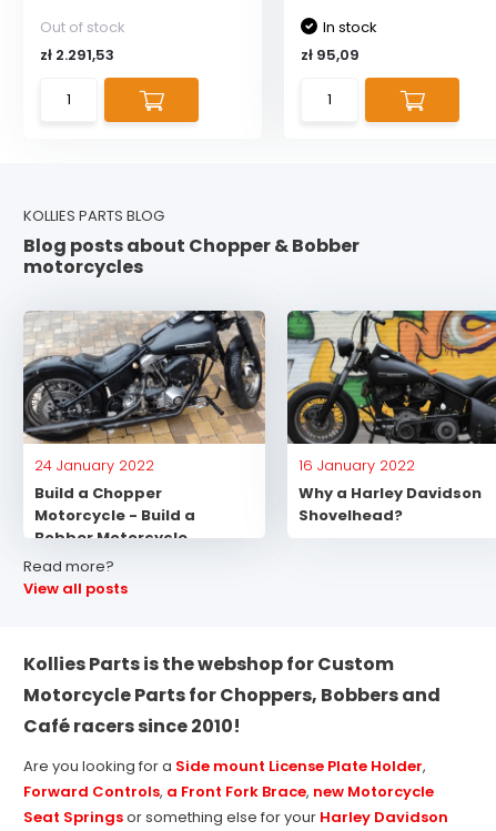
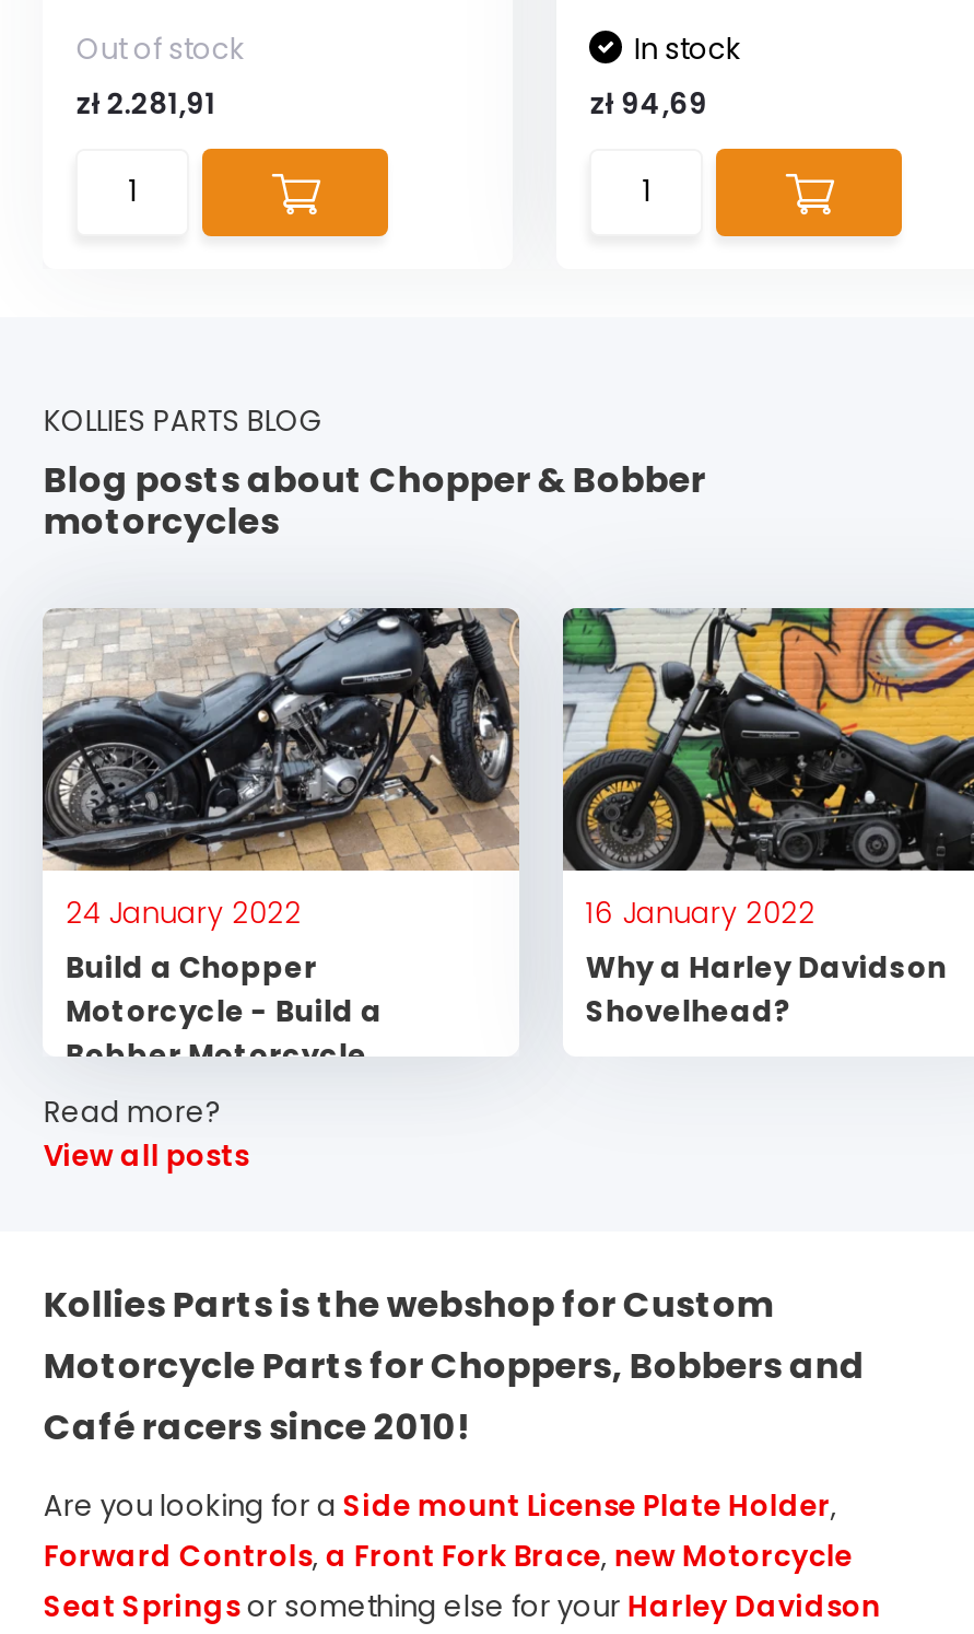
[40,44,115,65] zł 2.291,53 -> [76,83,216,125] zł 2.281,91
[301,44,360,65] zł 95,09 -> [590,83,708,125] zł 94,69

